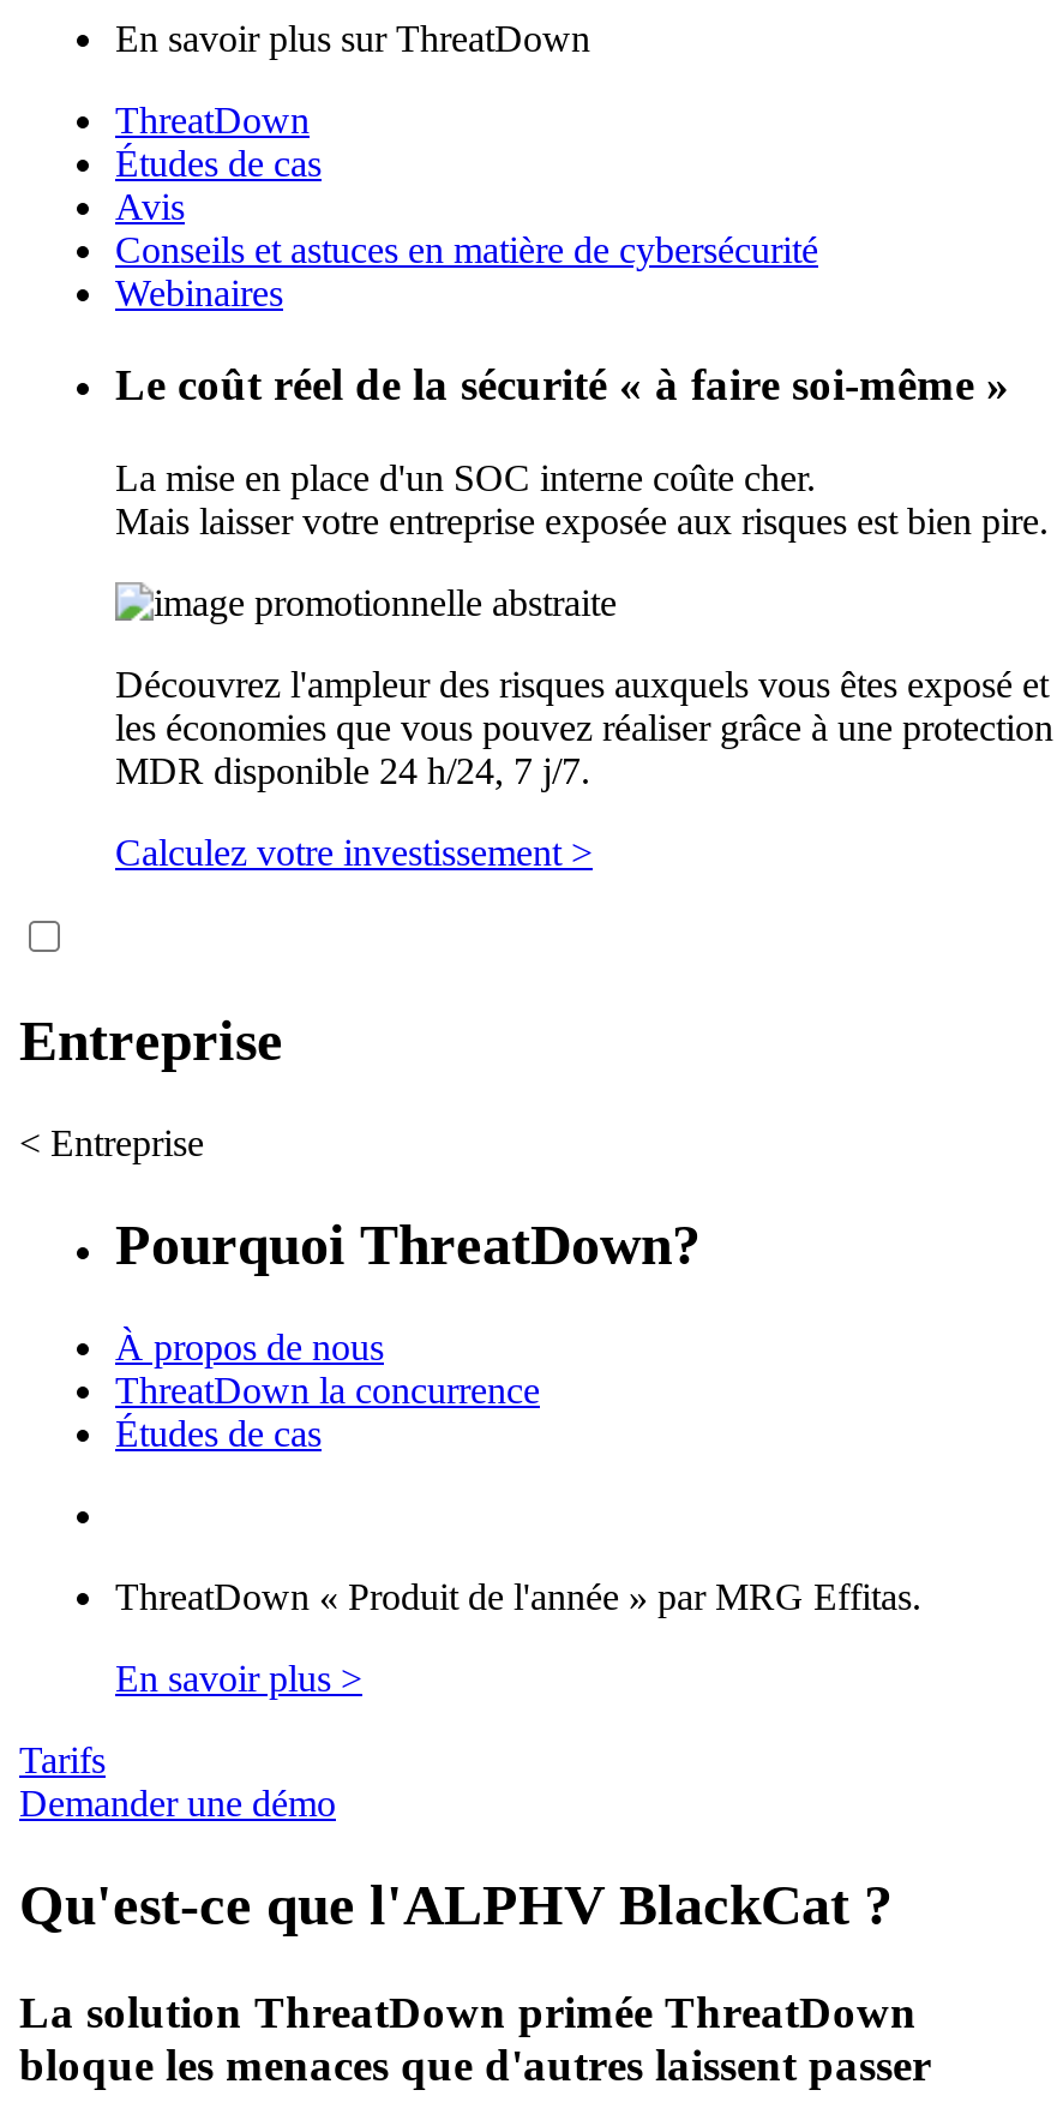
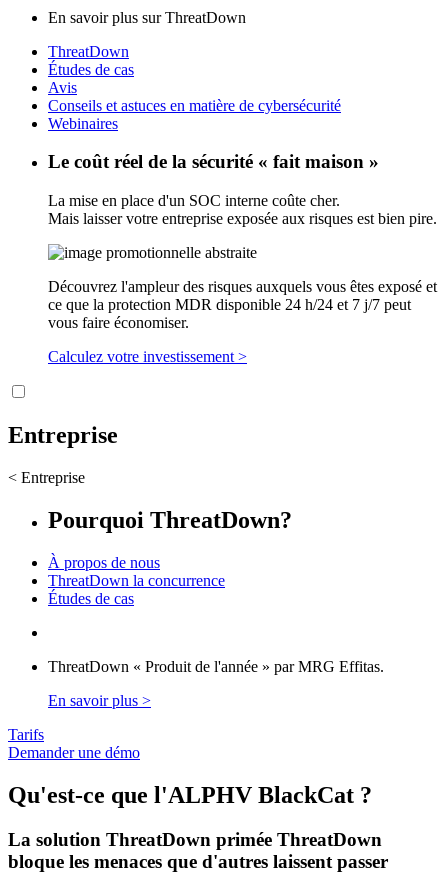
[115,360,1010,410] Le coût réel de la sécurité « à faire soi-même» -> [48,151,379,172] Le coût réel de la sécurité « fait maison»
[115,707,1053,791] les économies que vous pouvez réaliser grâce à une protection | MDR disponible 24 h/24, 7 j/7. -> [48,296,411,331] ce que la protection MDR disponible 24 h/24 et 7 j/7 peut | vous faire économiser.

